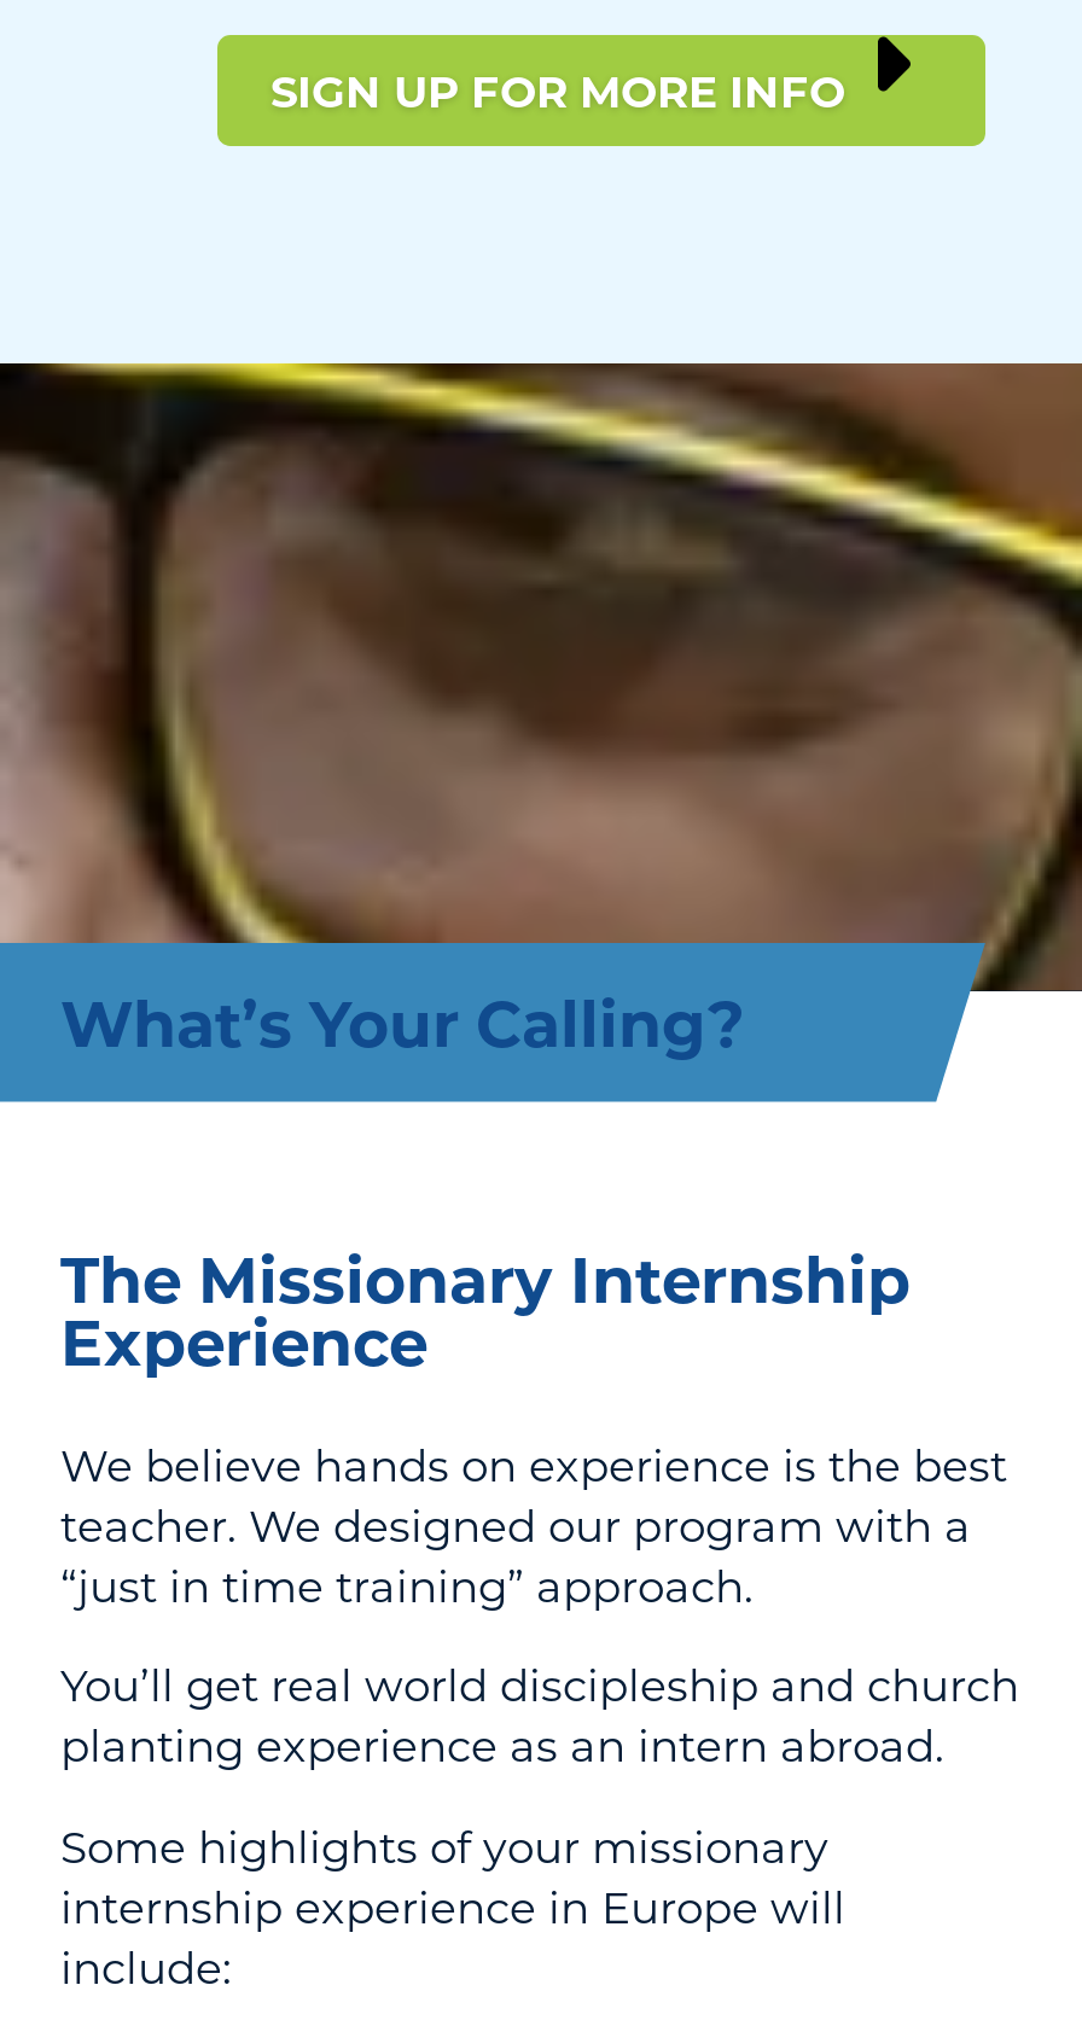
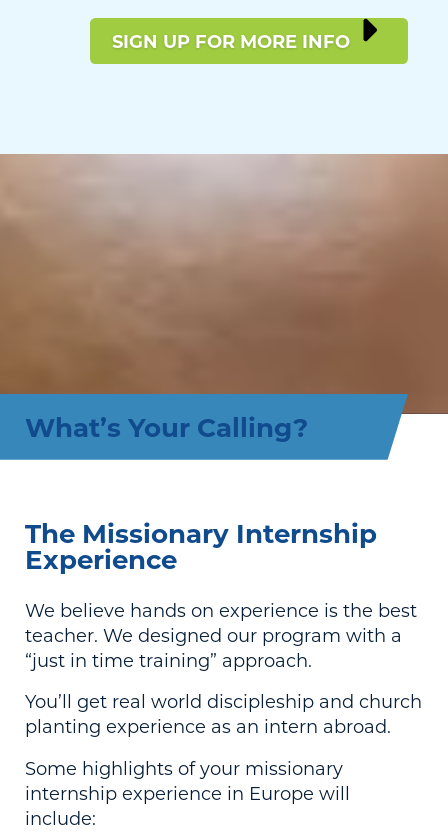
[7,361,1075,991] [image] -> [3,154,445,415] [image]

